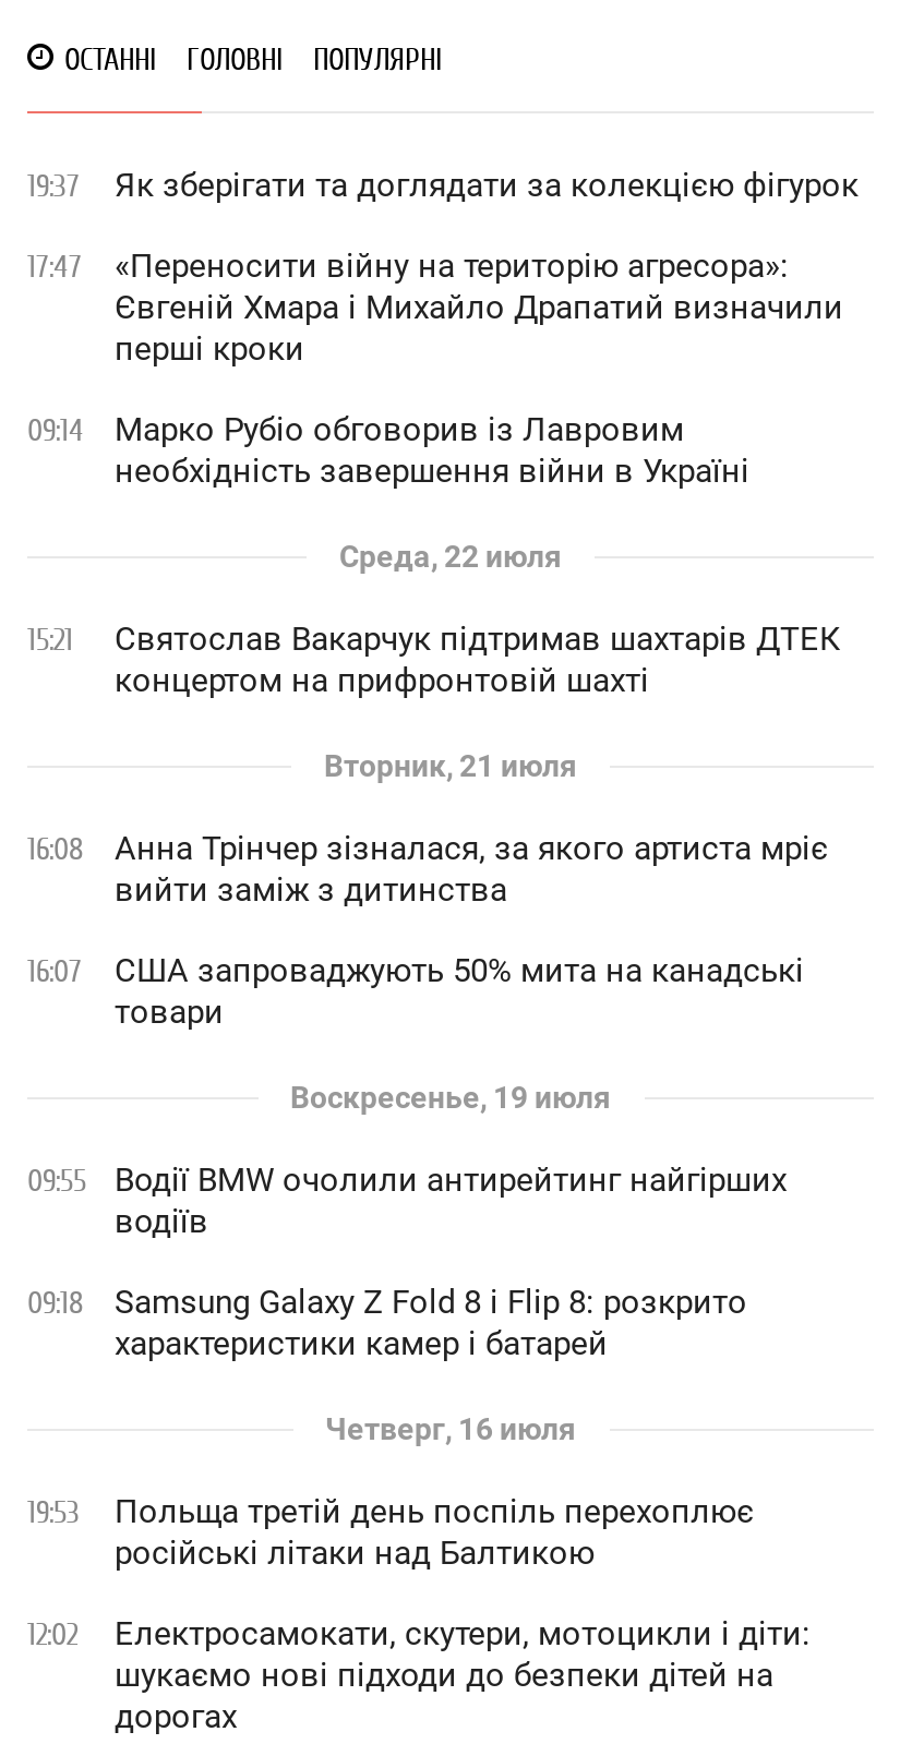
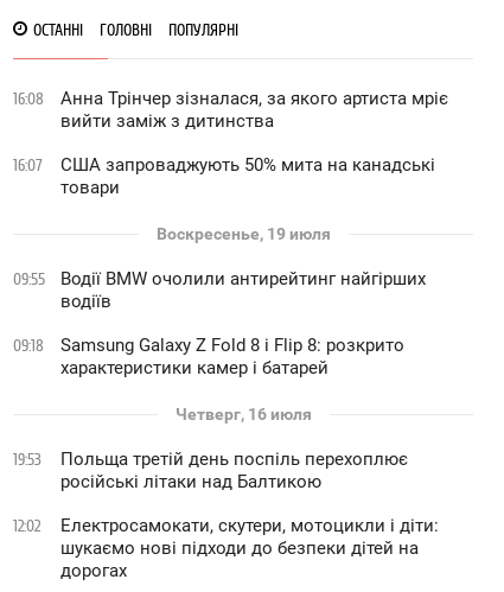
[27,165,859,782] 19:37 | Як зберігати та доглядати за колекцією фігурок | 17:47 | «Переносити війну на територію агресора»: | Євгеній Хмара і Михайло Драпатий визначили | перші кроки | 09:14 | Марко Рубіо обговорив із Лавровим | необхідність завершення війни в Україні | Среда, 22 июля | 15:21 | Святослав Вакарчук підтримав шахтарів ДТЕК | концертом на прифронтовій шахті | Вторник, 21 июля -> none

